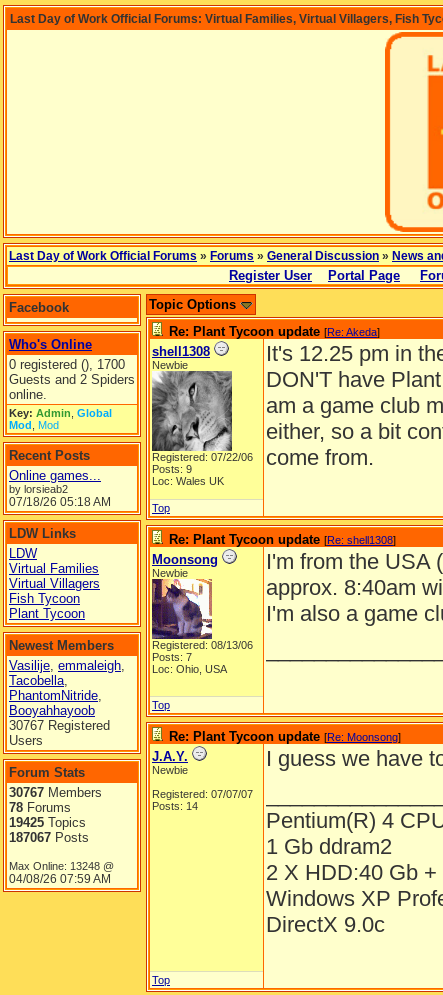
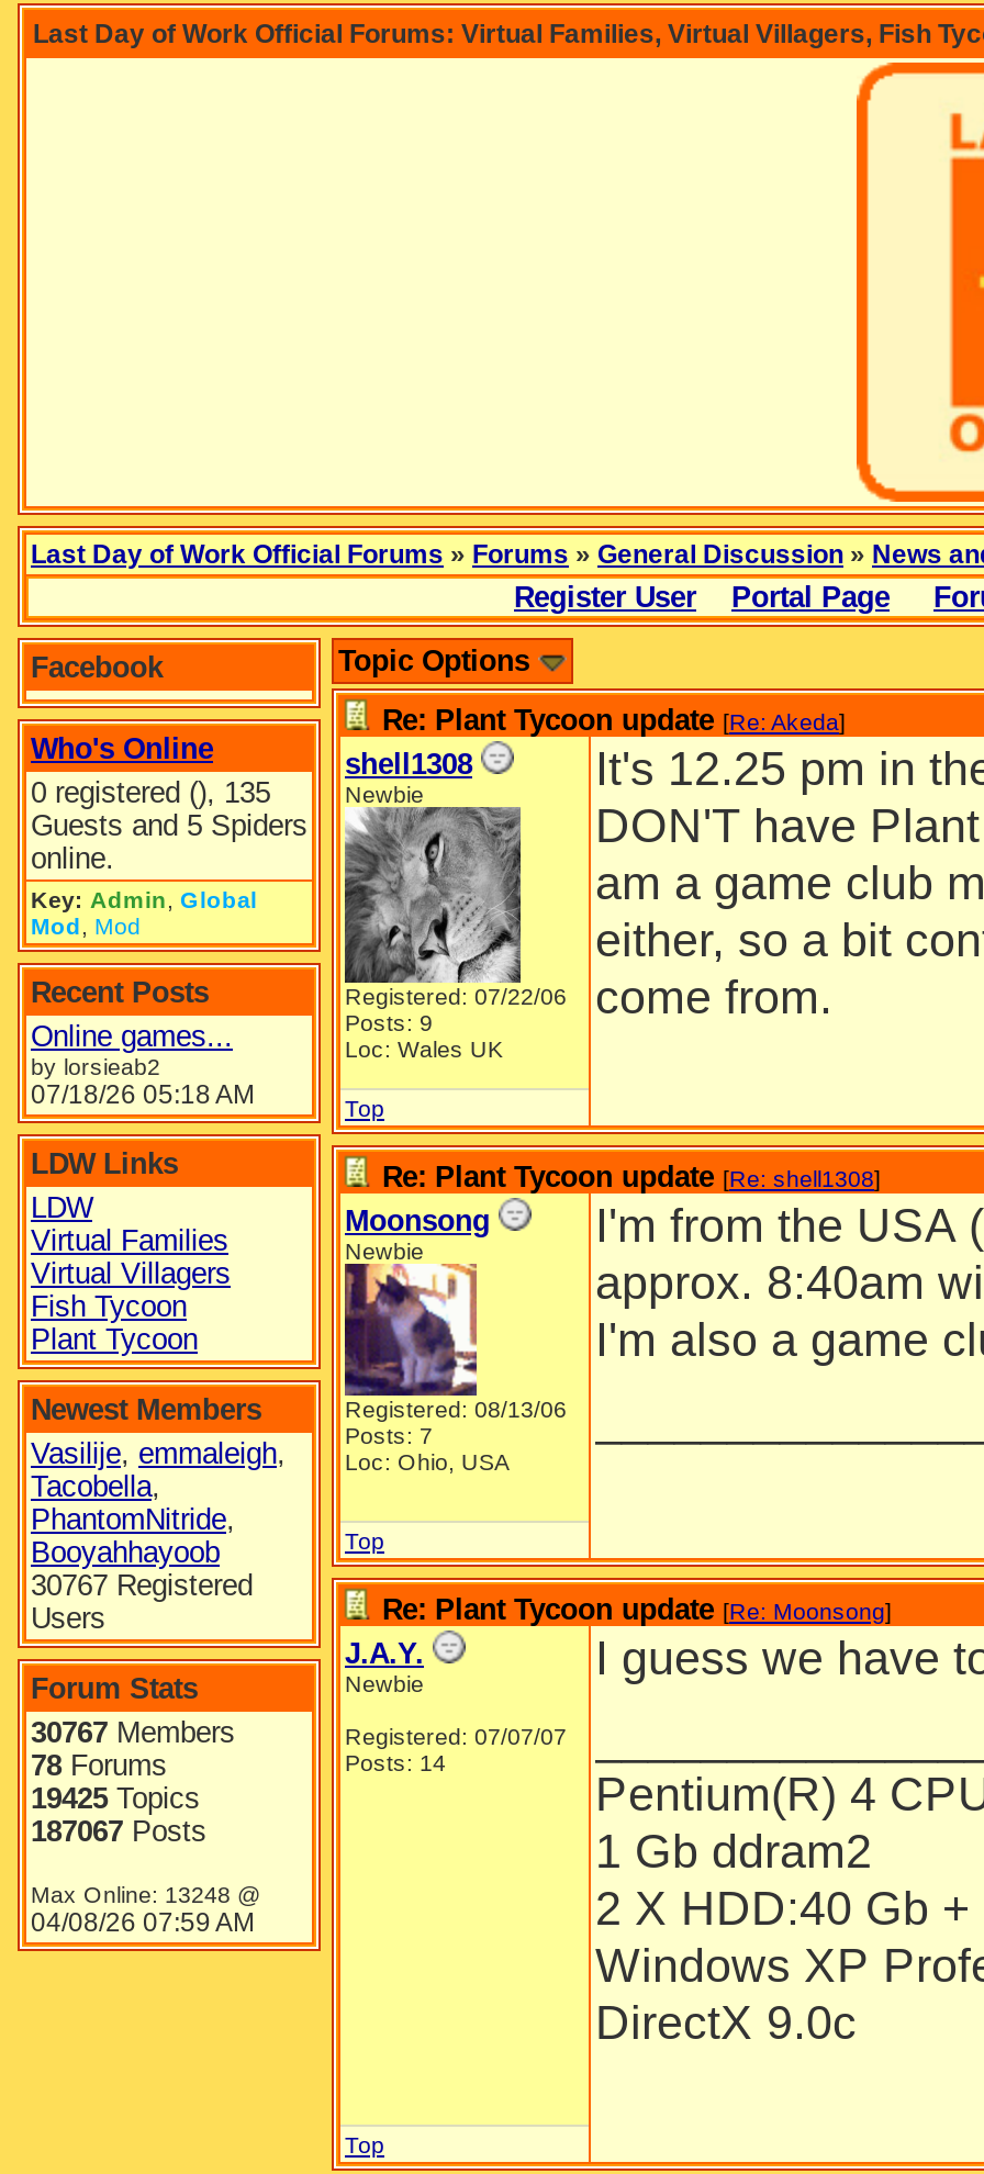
[9,357,125,372] 0 registered (), 1700 -> [31,776,270,809] 0 registered (), 135
[9,372,135,387] Guests and 2 Spiders -> [31,809,307,842] Guests and 5 Spiders

